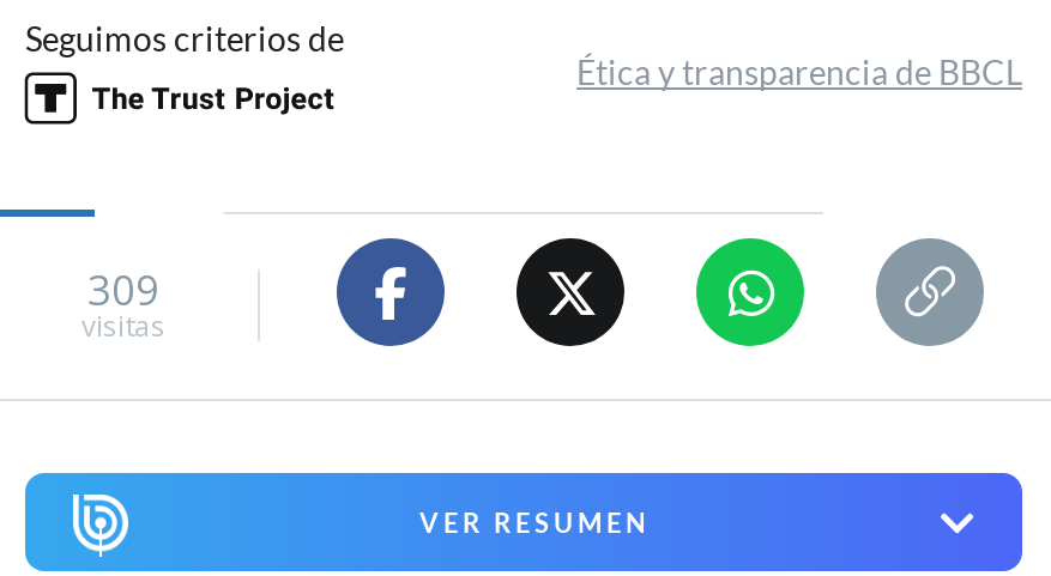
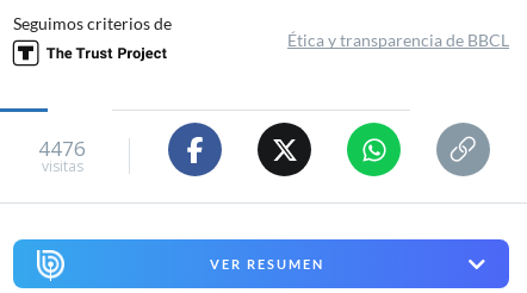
[87,262,159,317] 309 -> [38,135,86,162] 4476

